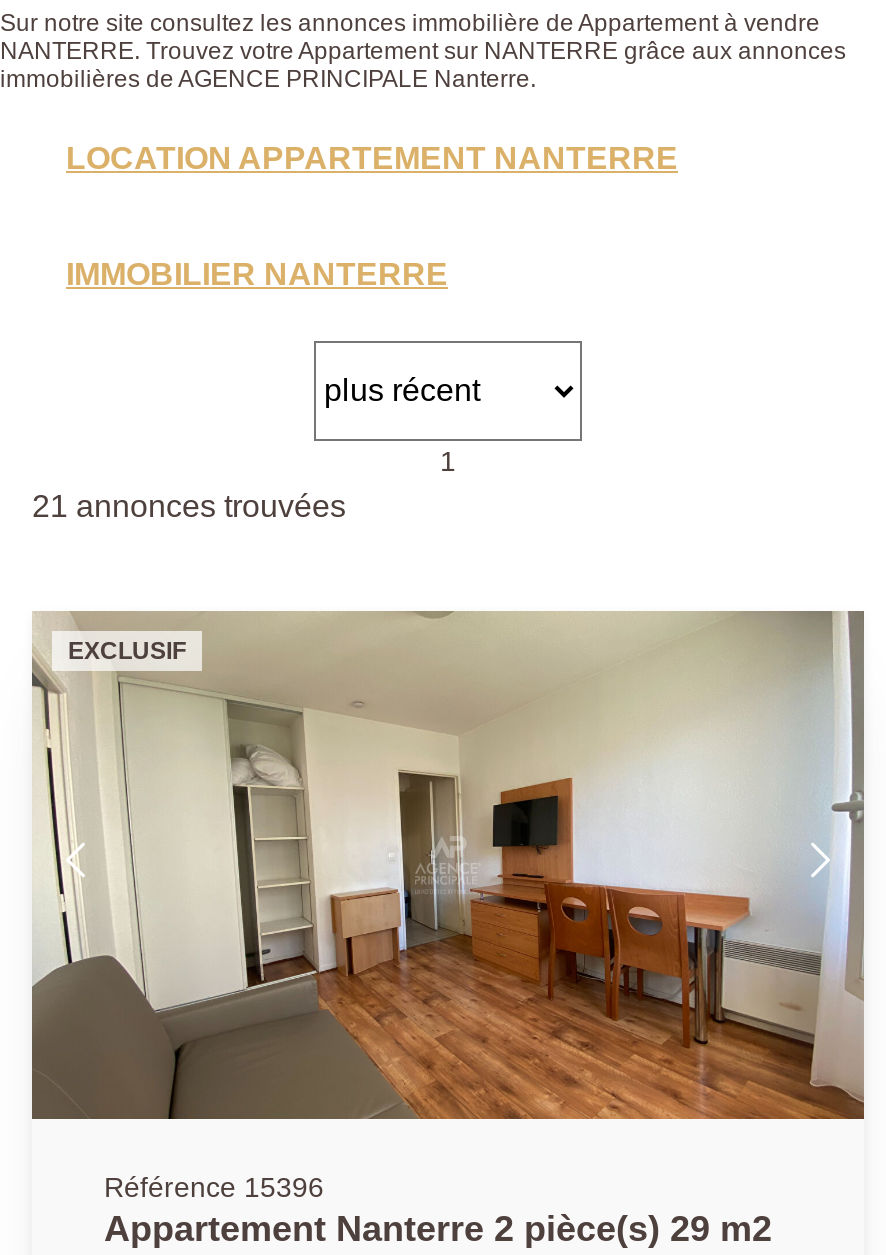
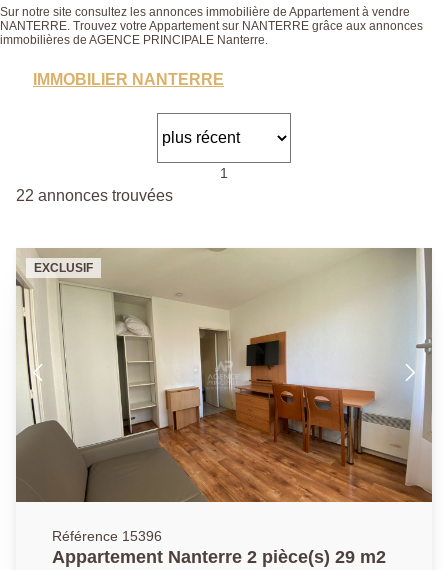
[66,141,678,175] LOCATION APPARTEMENT NANTERRE -> none
[32,489,346,523] 21 annonces trouvées -> [16,187,173,204] 22 annonces trouvées

